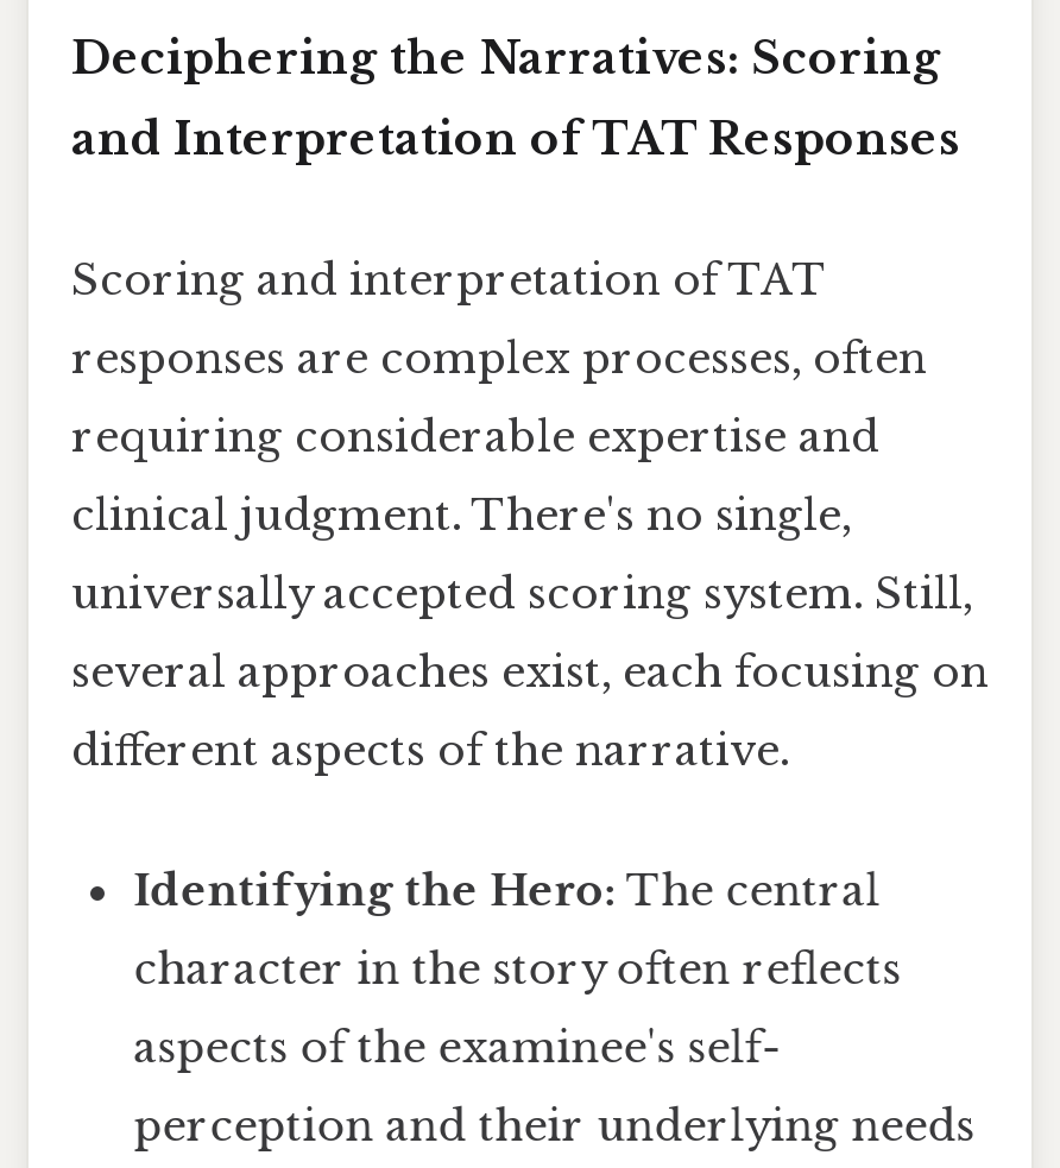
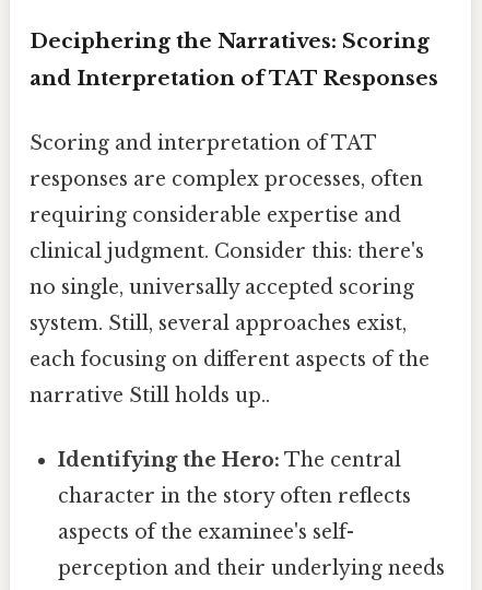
[71,490,989,777] clinical judgment. There's no single, | universally accepted scoring system. Still, | several approaches exist, each focusing on | different aspects of the narrative. -> [30,239,430,408] clinical judgment. Consider this: there's | no single, universally accepted scoring | system. Still, several approaches exist, | each focusing on different aspects of the | narrative Still holds up..

